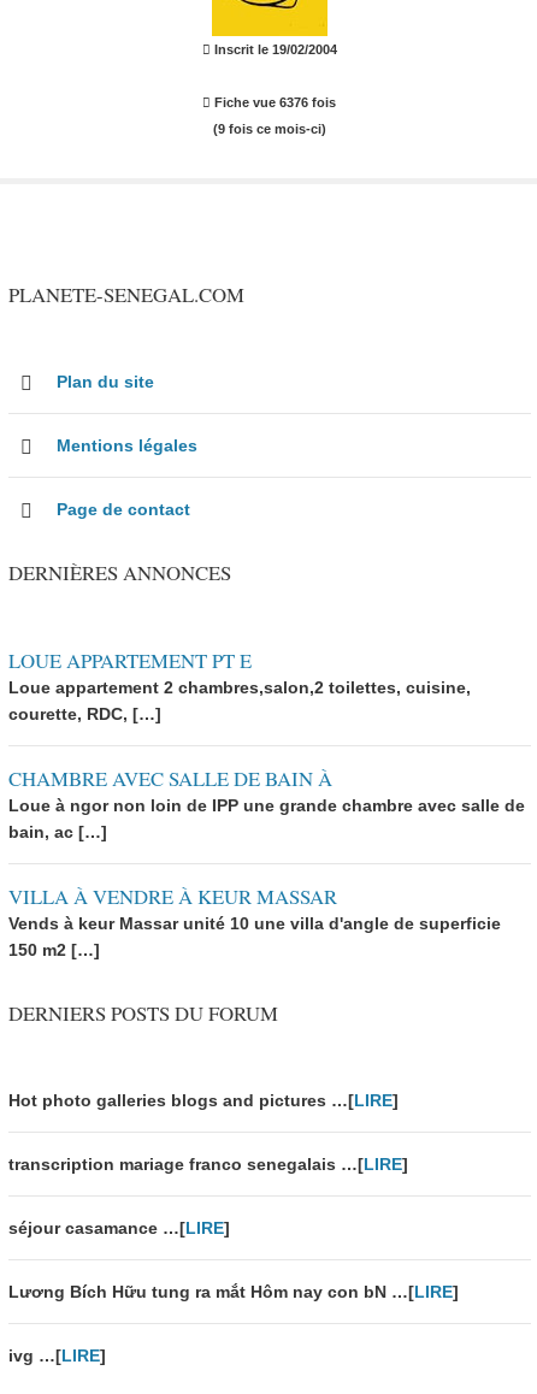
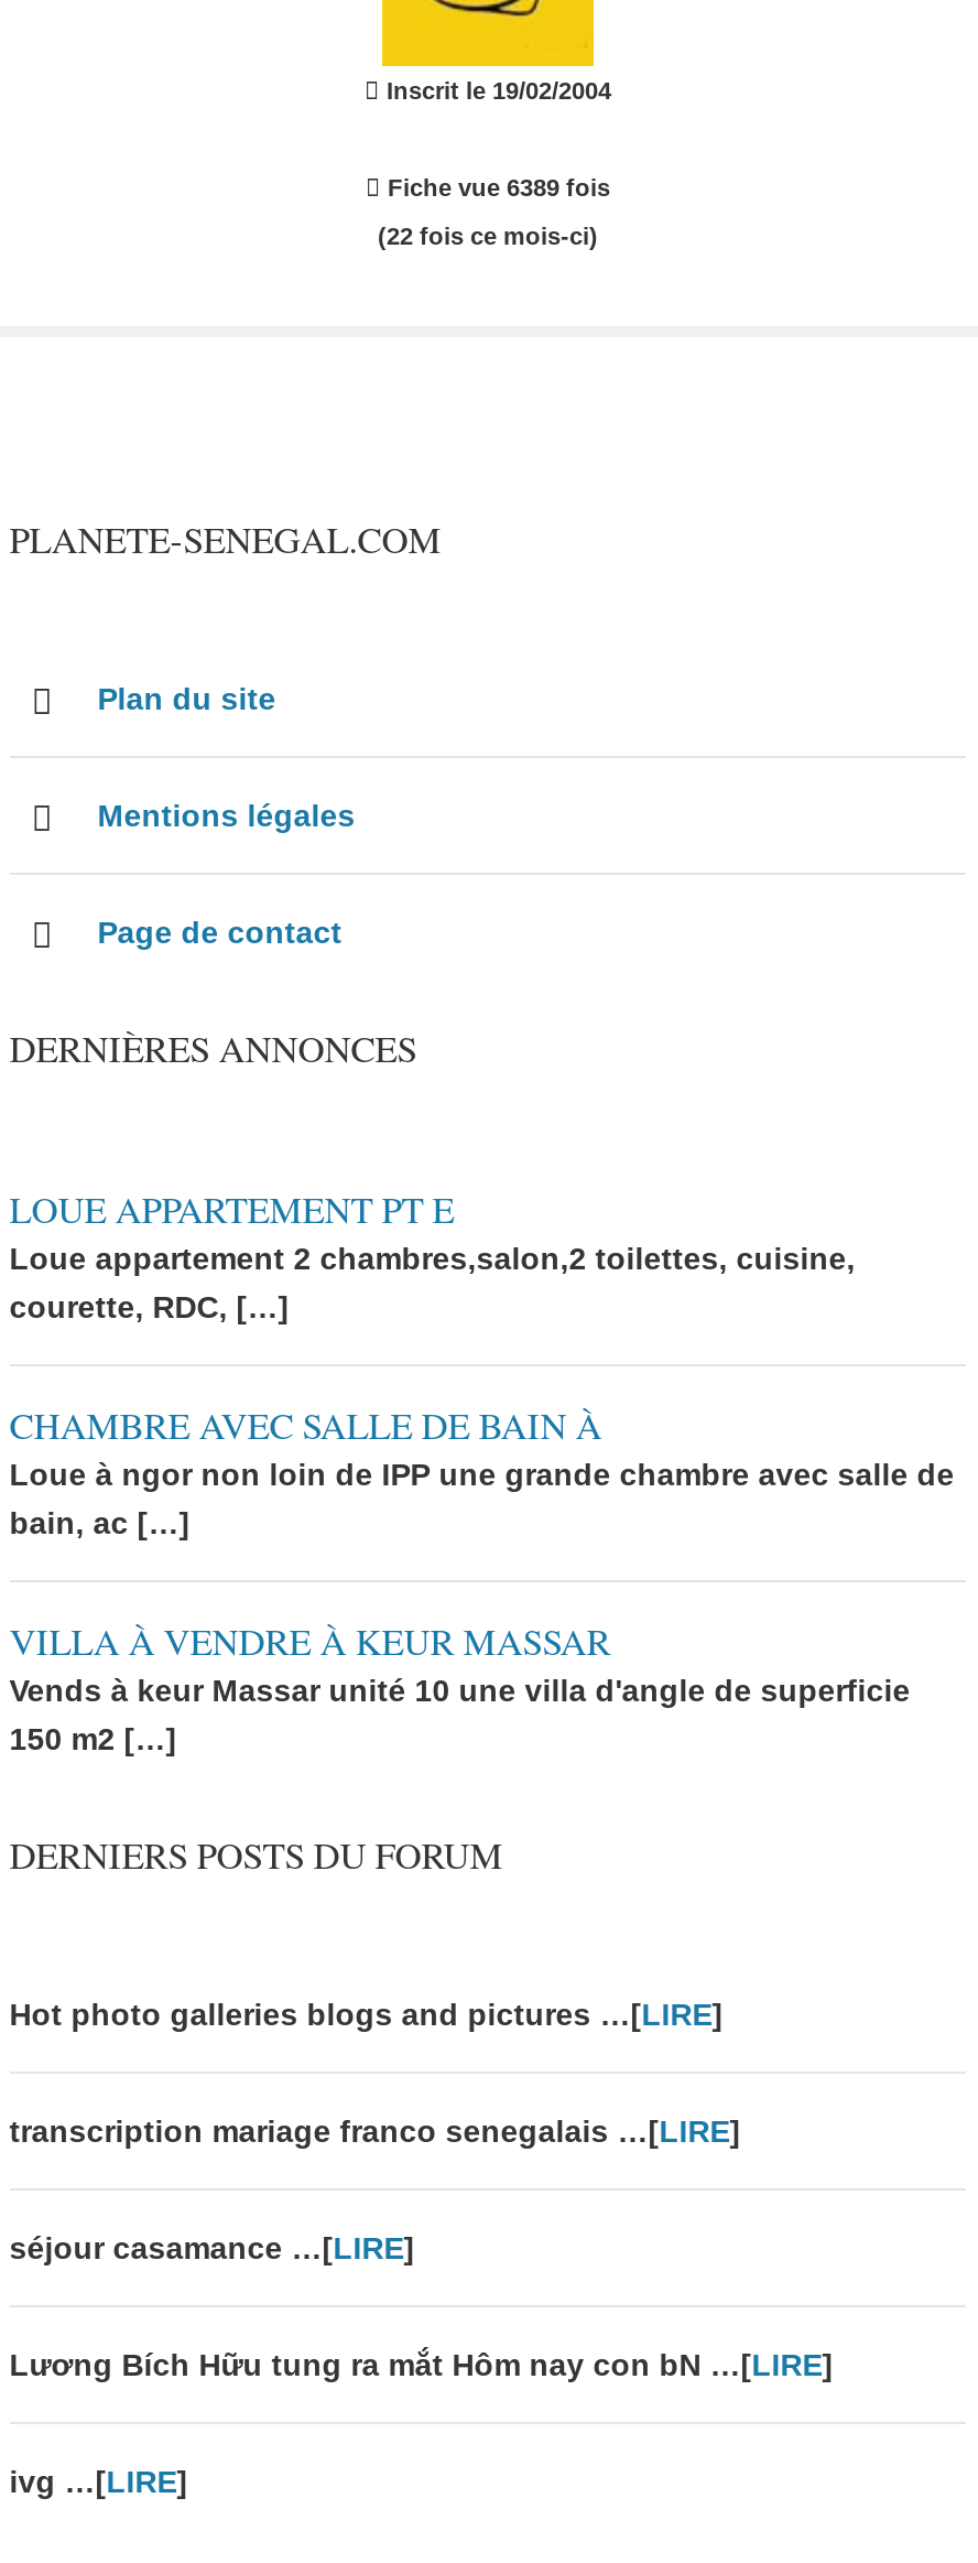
[211,95,337,110] Fiche vue 6376 fois -> [381,174,610,201] Fiche vue 6389 fois
[213,122,326,136] (9 fois ce mois-ci) -> [378,223,598,249] (22 fois ce mois-ci)

